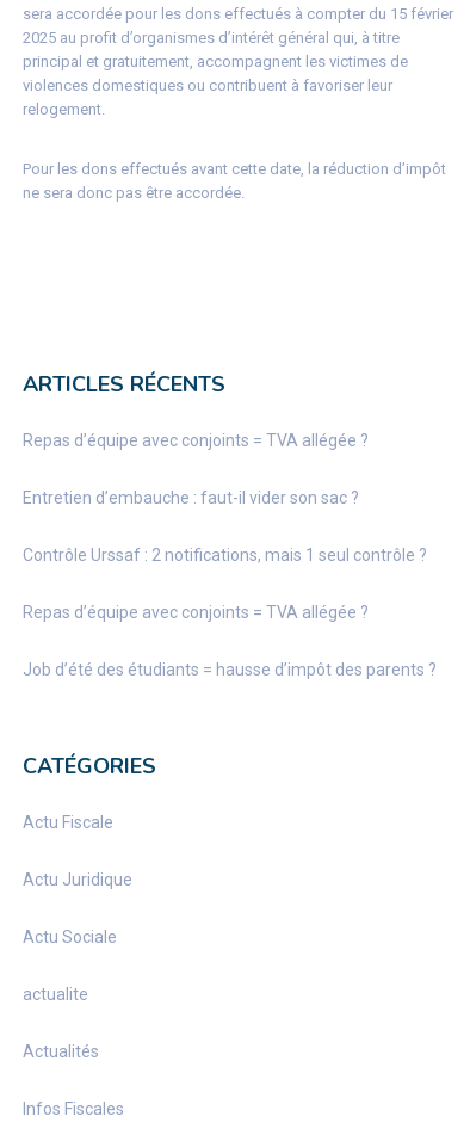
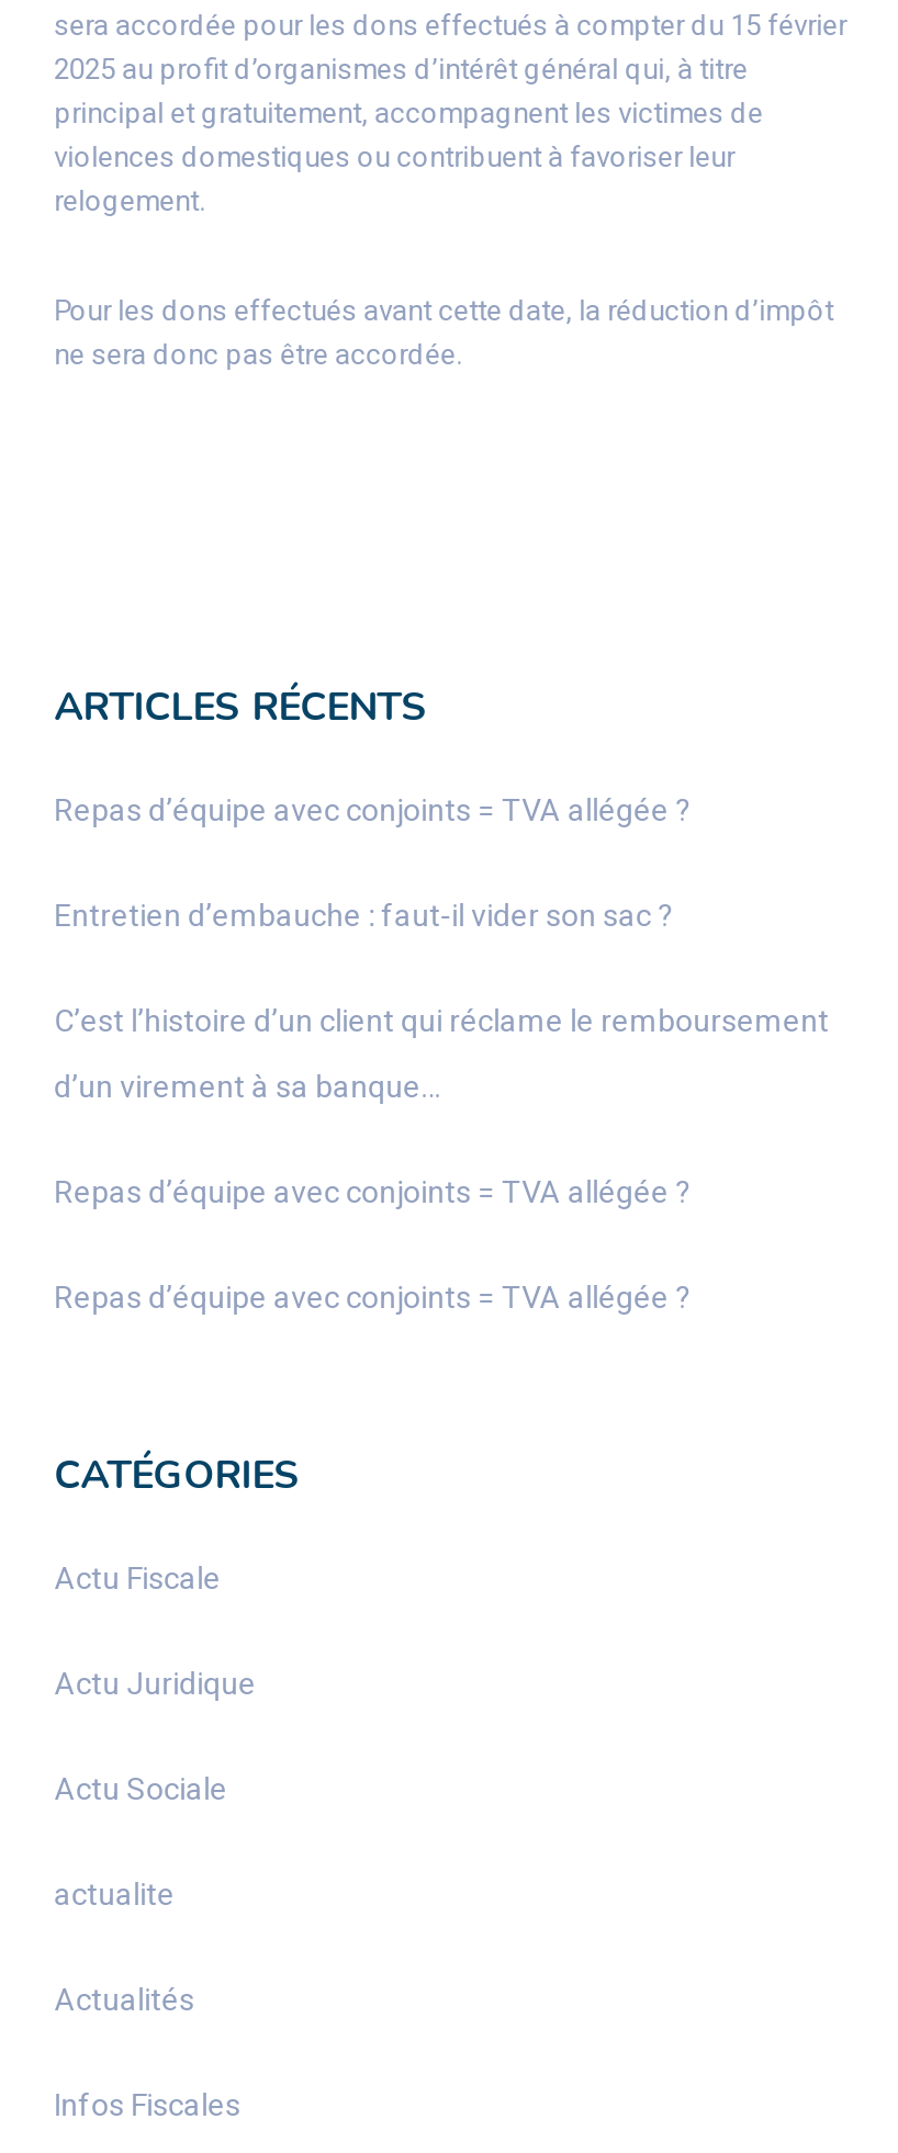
[22,545,427,565] Contrôle Urssaf : 2 notifications, mais 1 seul contrôle ? -> [54,1003,829,1104] C’est l’histoire d’un client qui réclame le remboursement | d’un virement à sa banque…
[22,660,436,679] Job d’été des étudiants = hausse d’impôt des parents ? -> [54,1280,691,1315] Repas d’équipe avec conjoints = TVA allégée ?

